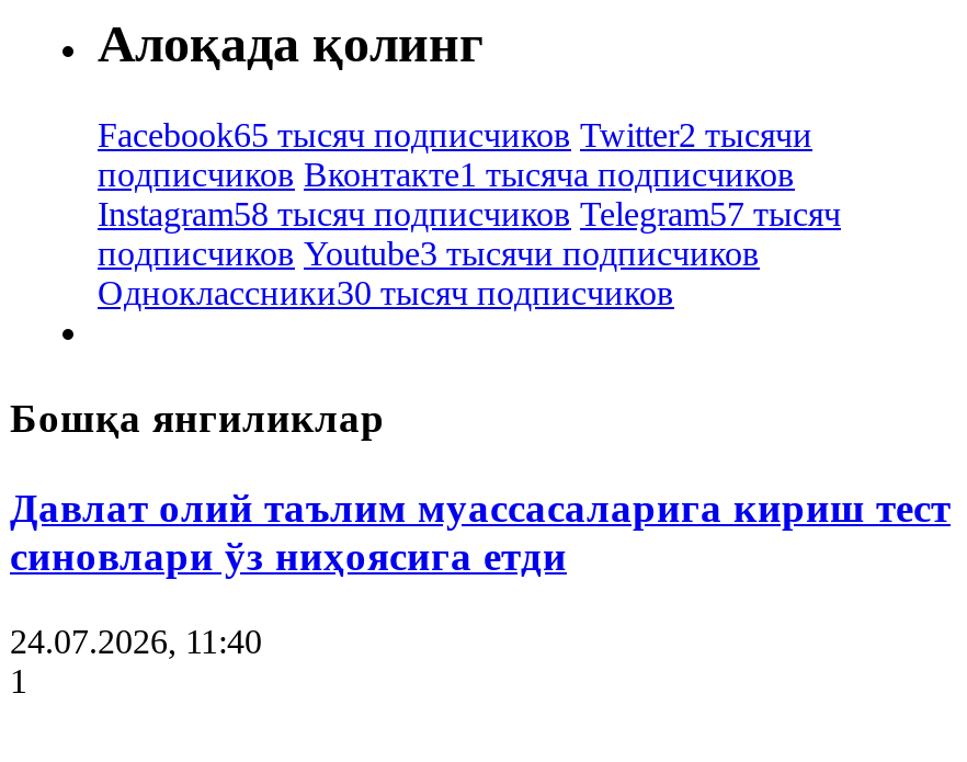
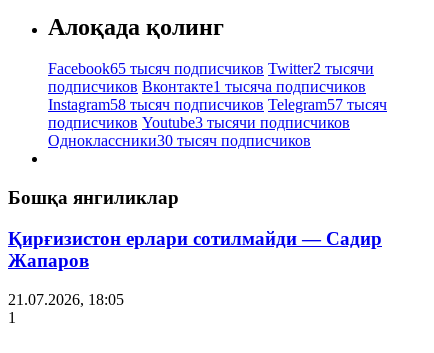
[10,484,951,579] Давлат олий таълим муассасаларига кириш тест | синовлари ўз ниҳоясига етди -> [8,228,382,271] Қирғизистон ерлари сотилмайди — Садир | Жапаров
[10,622,262,659] 24.07.2026, 11:40 -> [8,291,124,308] 21.07.2026, 18:05

